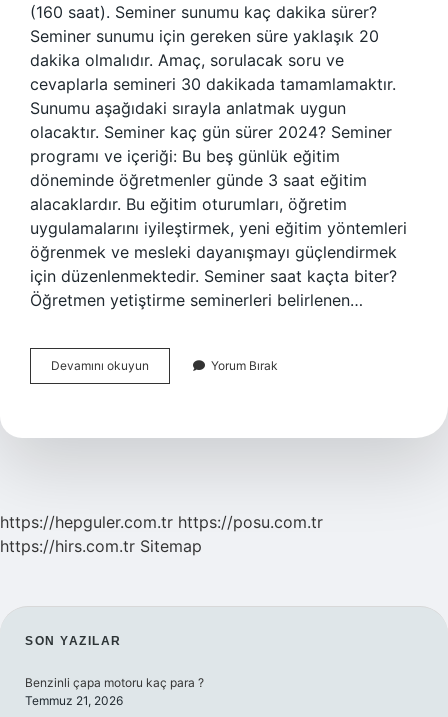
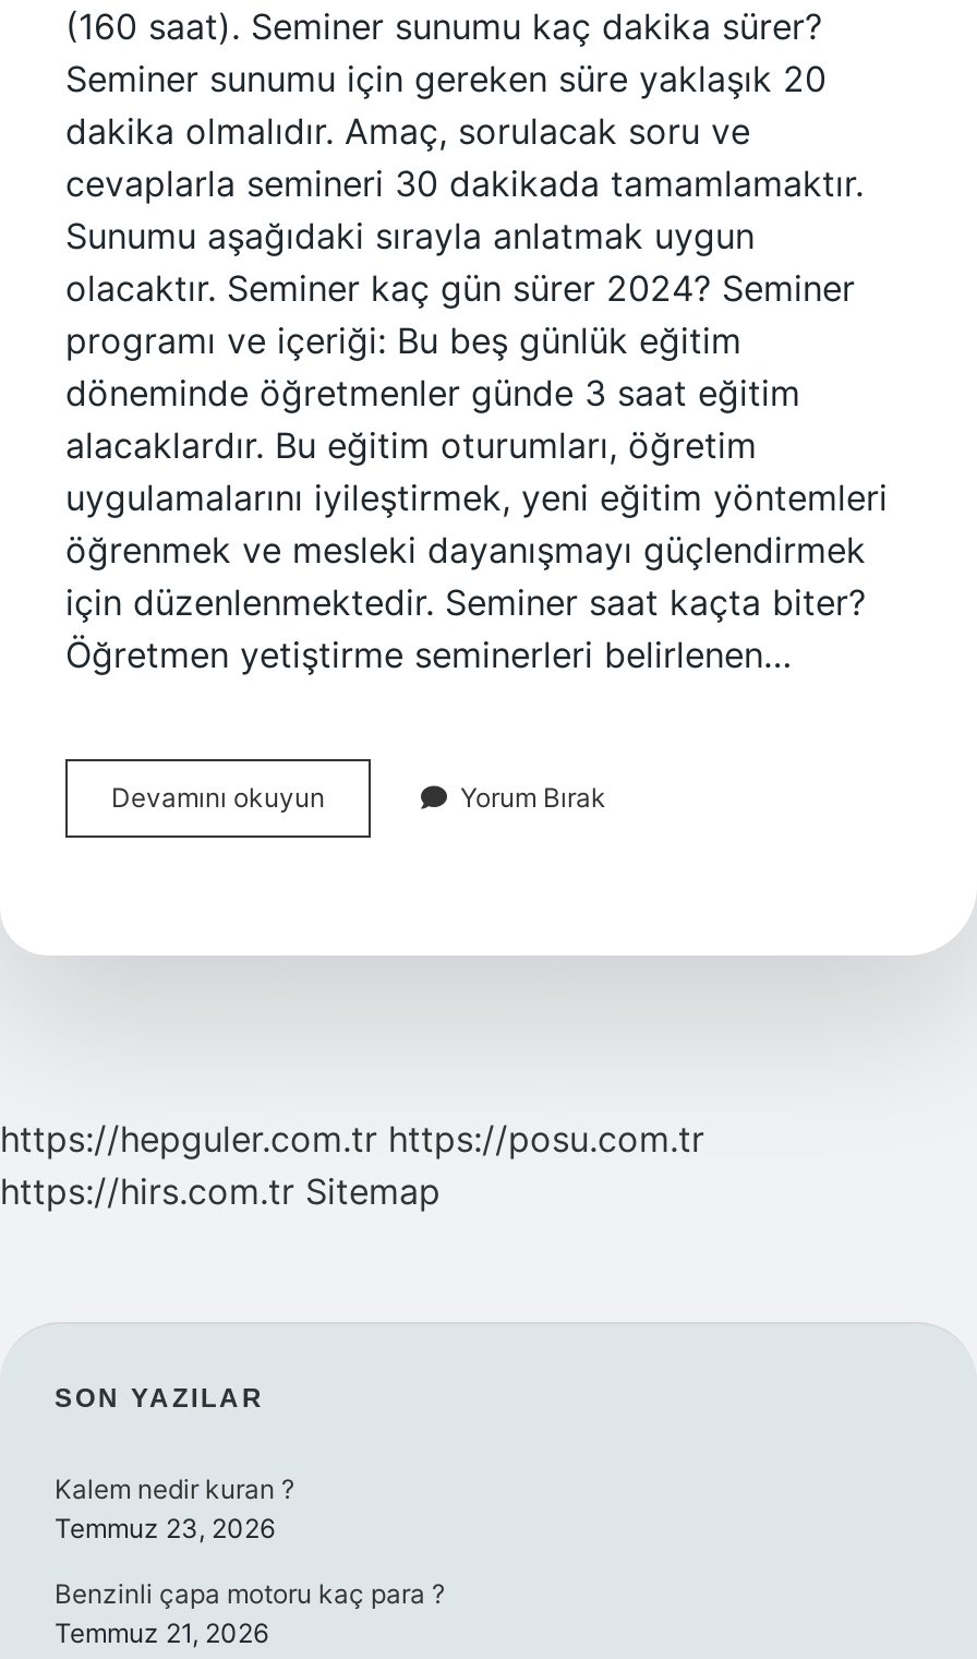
none -> [55,1472,294,1544] Kalem nedir kuran ? | Temmuz 23, 2026

